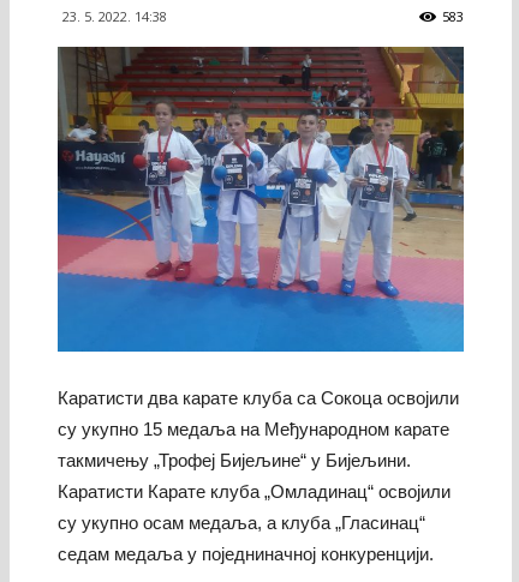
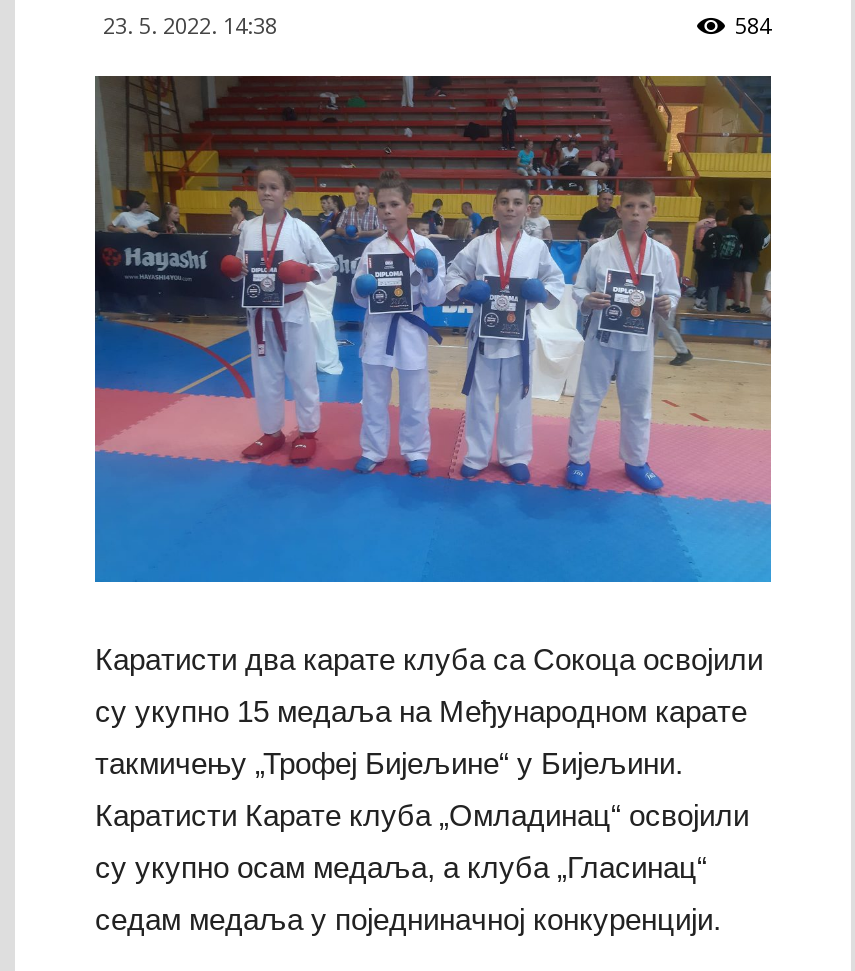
[442,7,464,25] 583 -> [735,10,771,40] 584

